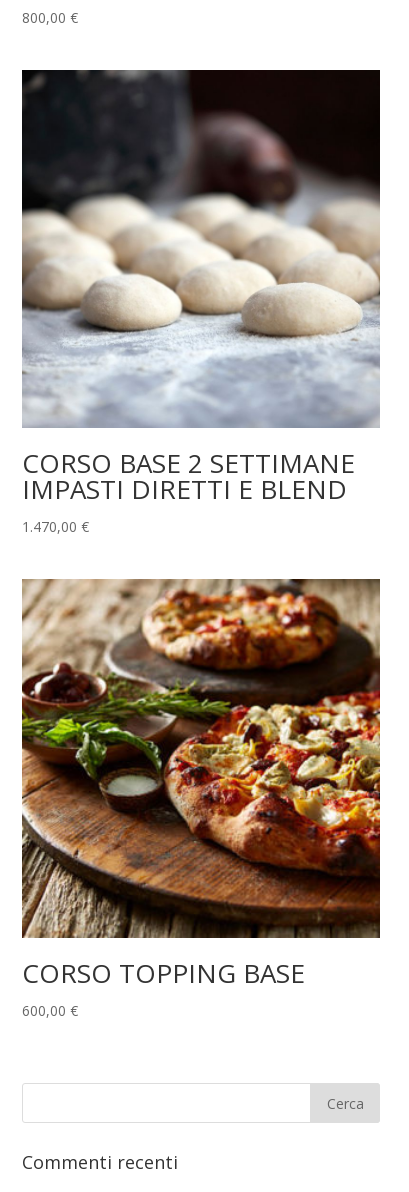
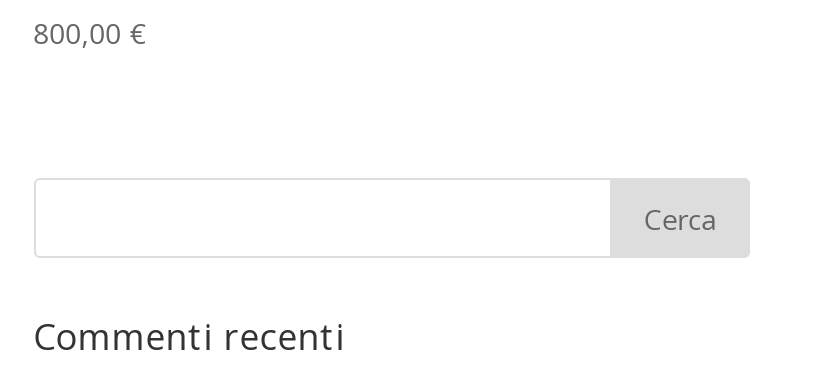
[21,69,381,536] [image] | CORSO BASE 2 SETTIMANE | IMPASTI DIRETTI E BLEND | 1.470,00 € -> none
[21,578,381,1020] [image] | CORSO TOPPING BASE | 600,00 € -> none

